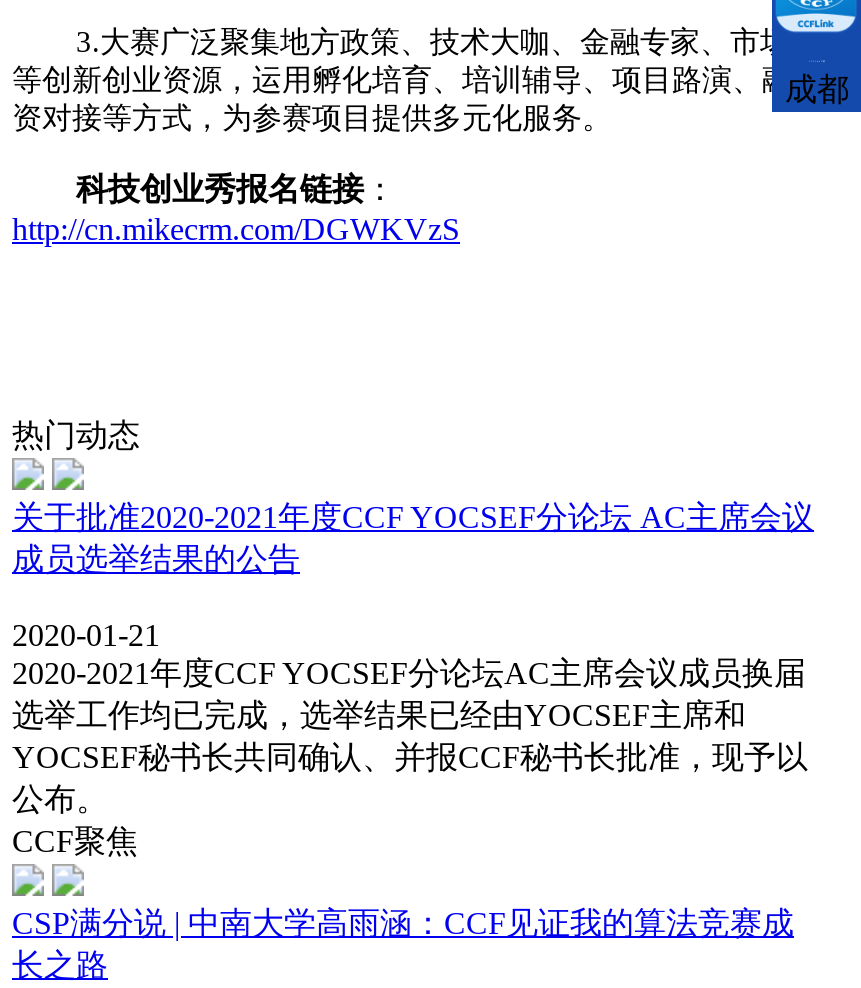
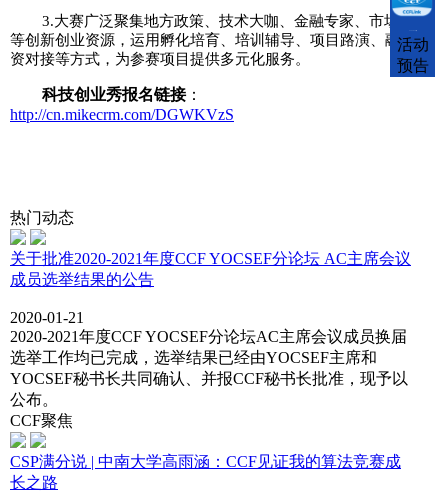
[785,71,849,105] 成都 -> [396,35,428,73] 活动 | 预告

